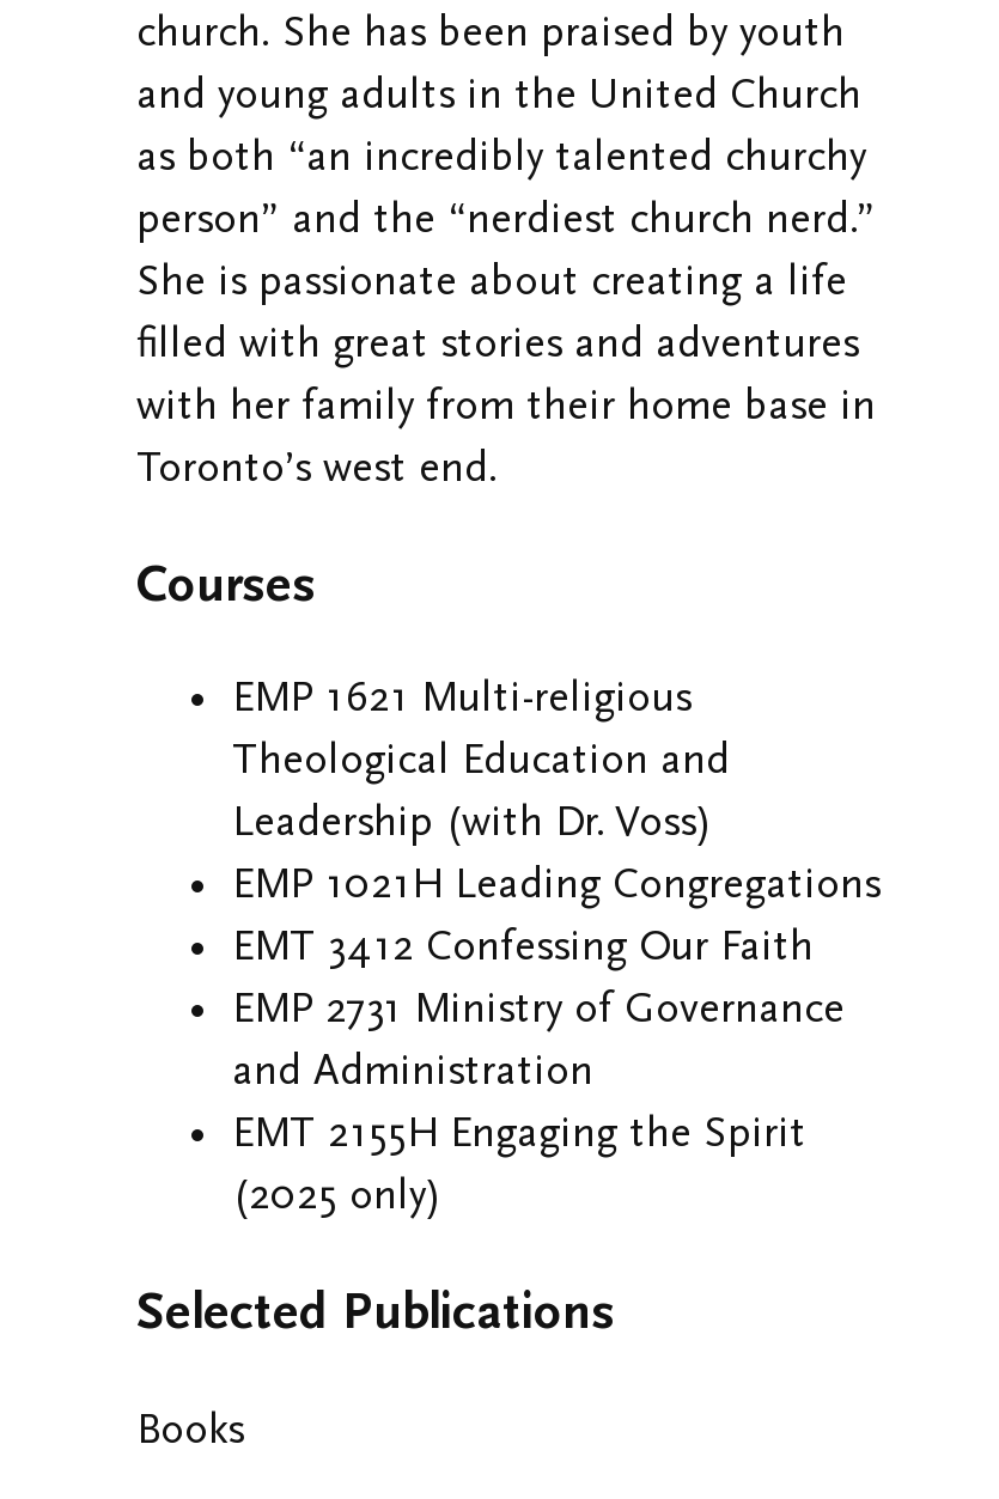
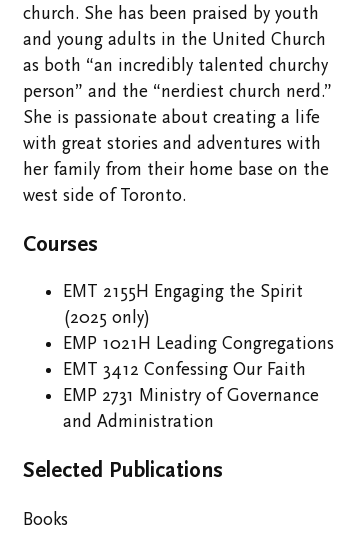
[136,319,876,493] filled with great stories and adventures | with her family from their home base in | Toronto’s west end. -> [23,133,329,206] with great stories and adventures with | her family from their home base on the | west side of Toronto.
[232,673,730,847] EMP 1621 Multi-religious | Theological Education and | Leadership (with Dr. Voss) -> none
moved [232,1108,806,1221] -> [63,281,303,328]: EMT 2155H Engaging the Spirit | (2025 only)

